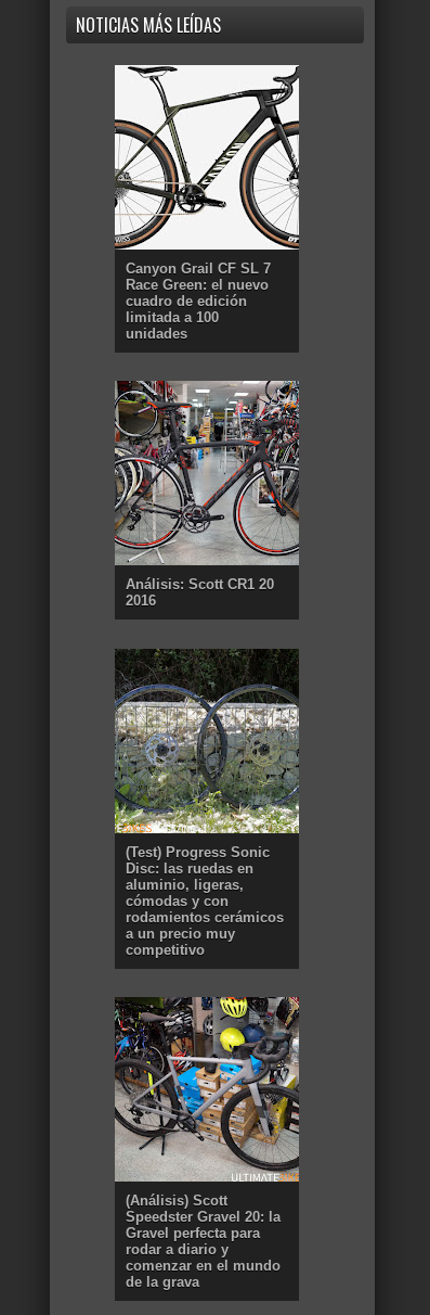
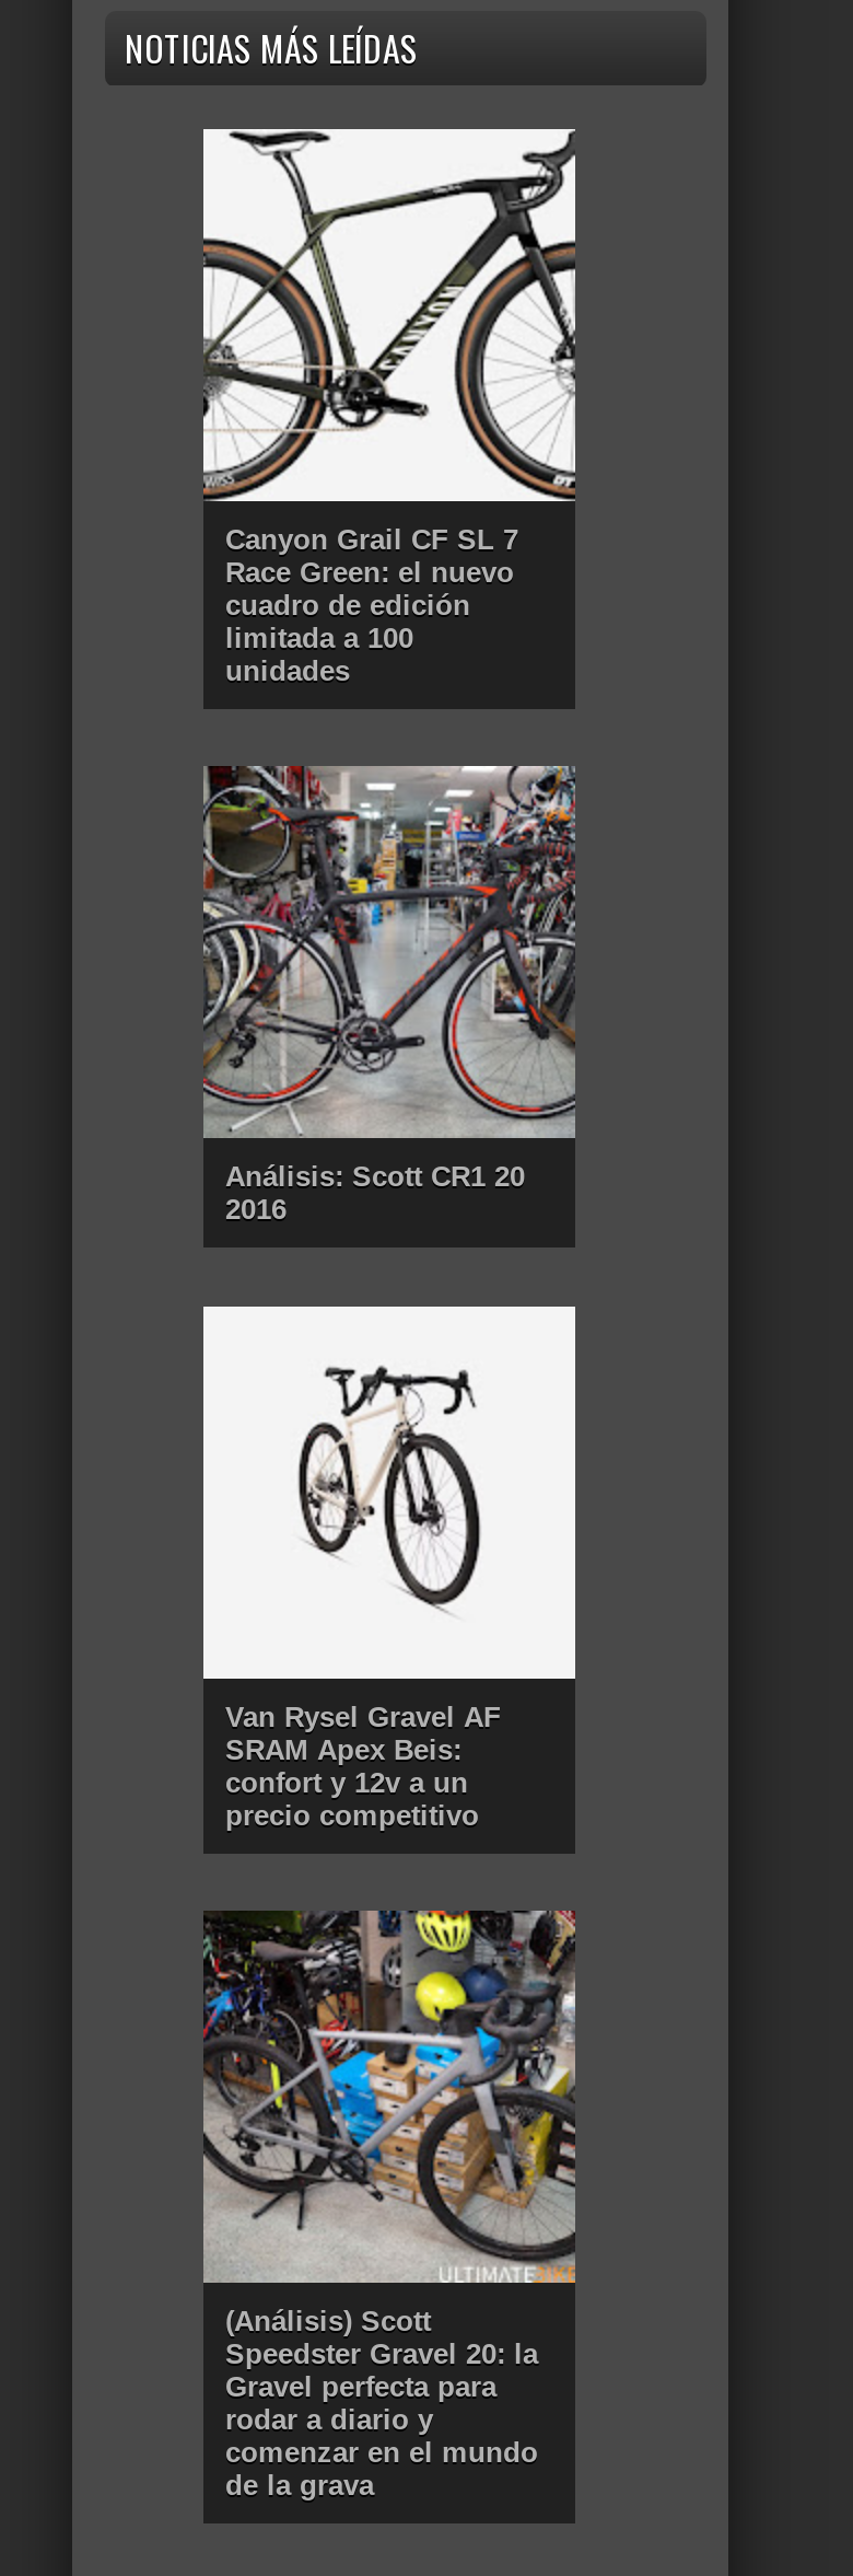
[114,649,299,958] [image] | (Test) Progress Sonic | Disc: las ruedas en | aluminio, ligeras, | cómodas y con | rodamientos cerámicos | a un precio muy | competitivo -> [201,1304,577,1831] [image] | Van Rysel Gravel AF | SRAM Apex Beis: | confort y 12v a un | precio competitivo

